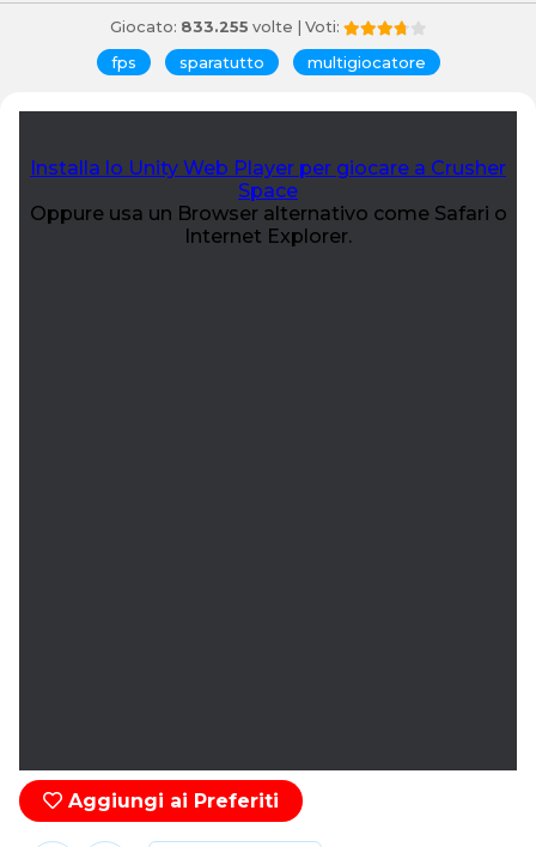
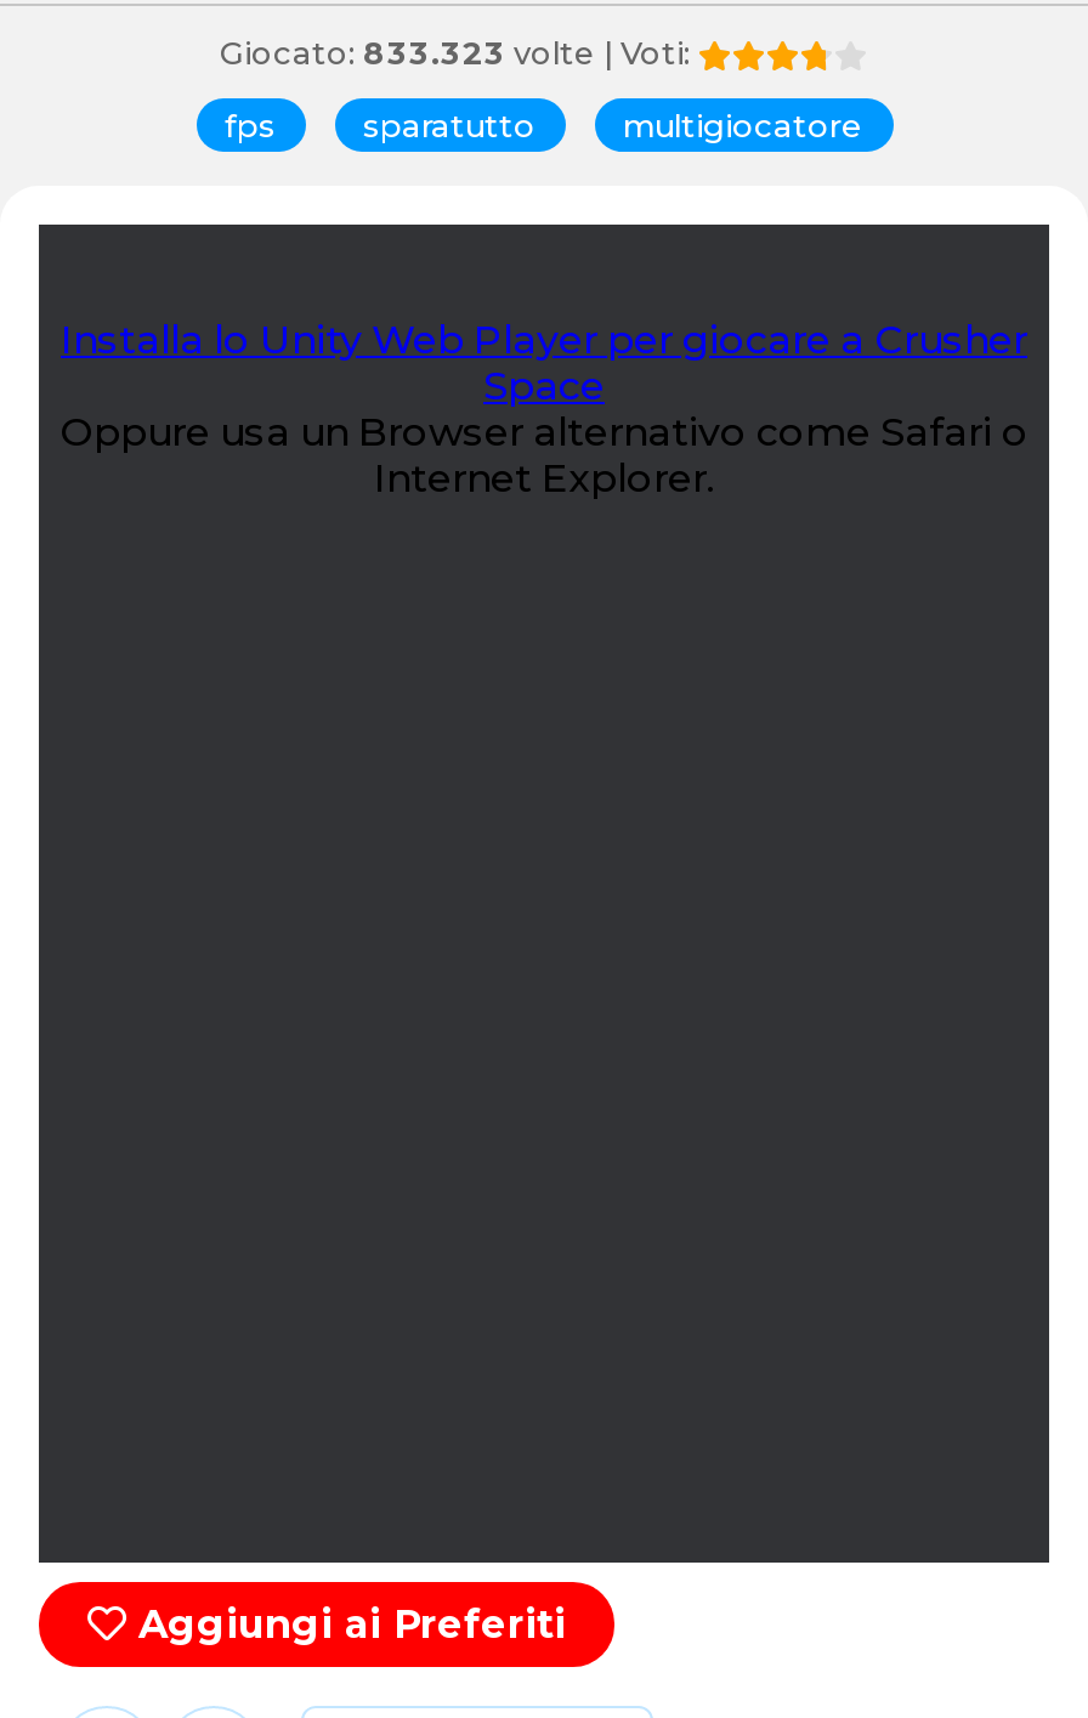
[109,18,248,36] Giocato: 833.255 -> [220,35,506,72] Giocato: 833.323

